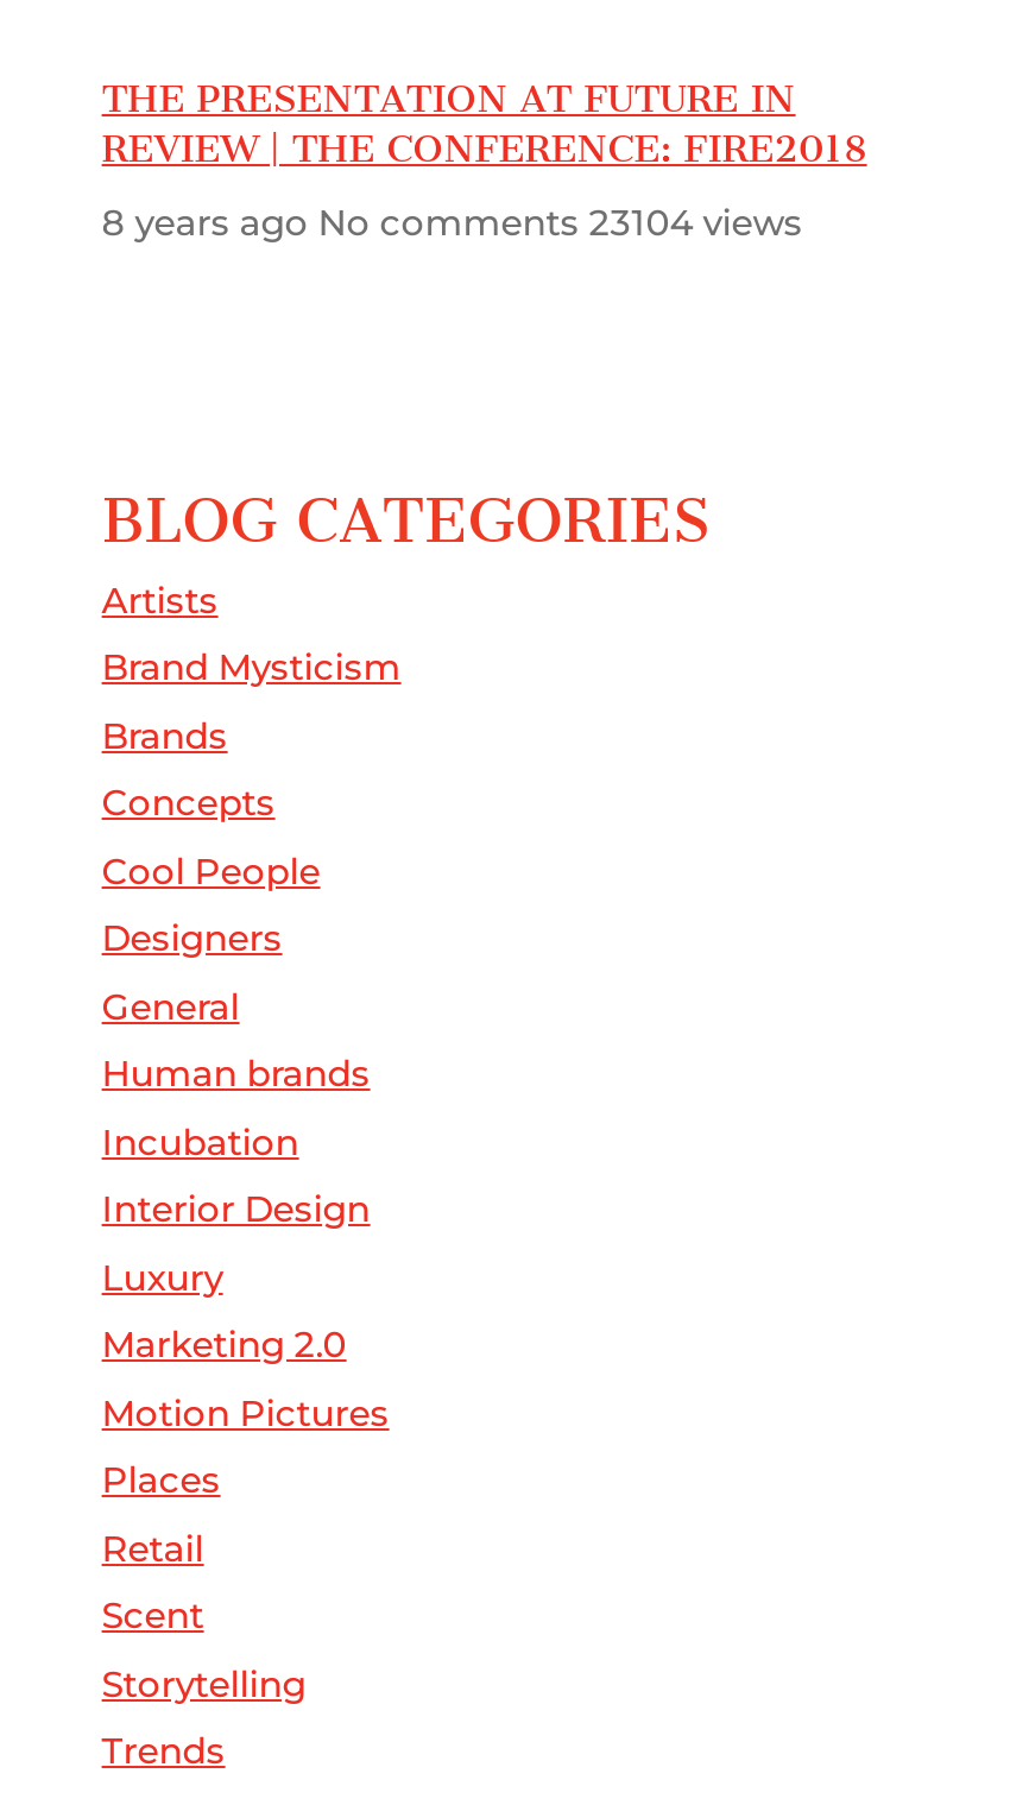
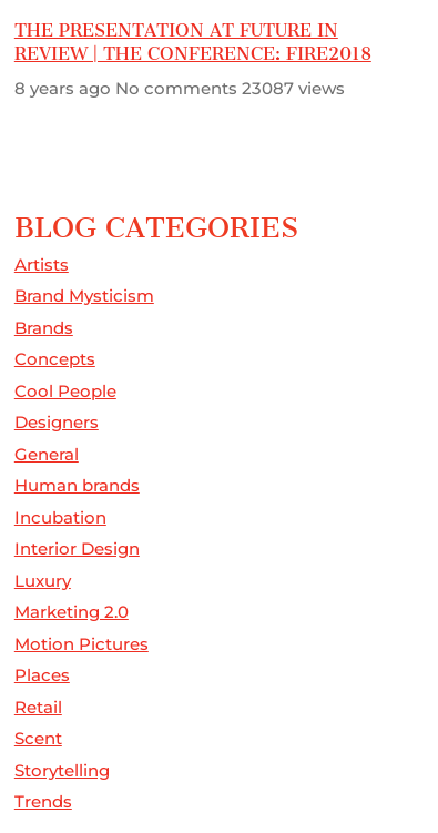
[102,199,803,244] 8 years ago No comments 23104 views -> [14,77,345,98] 8 years ago No comments 23087 views

